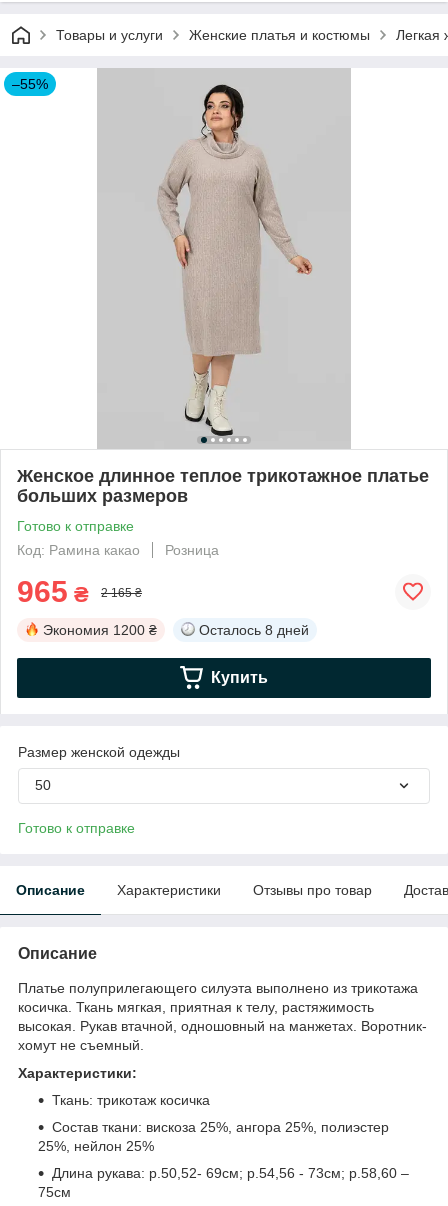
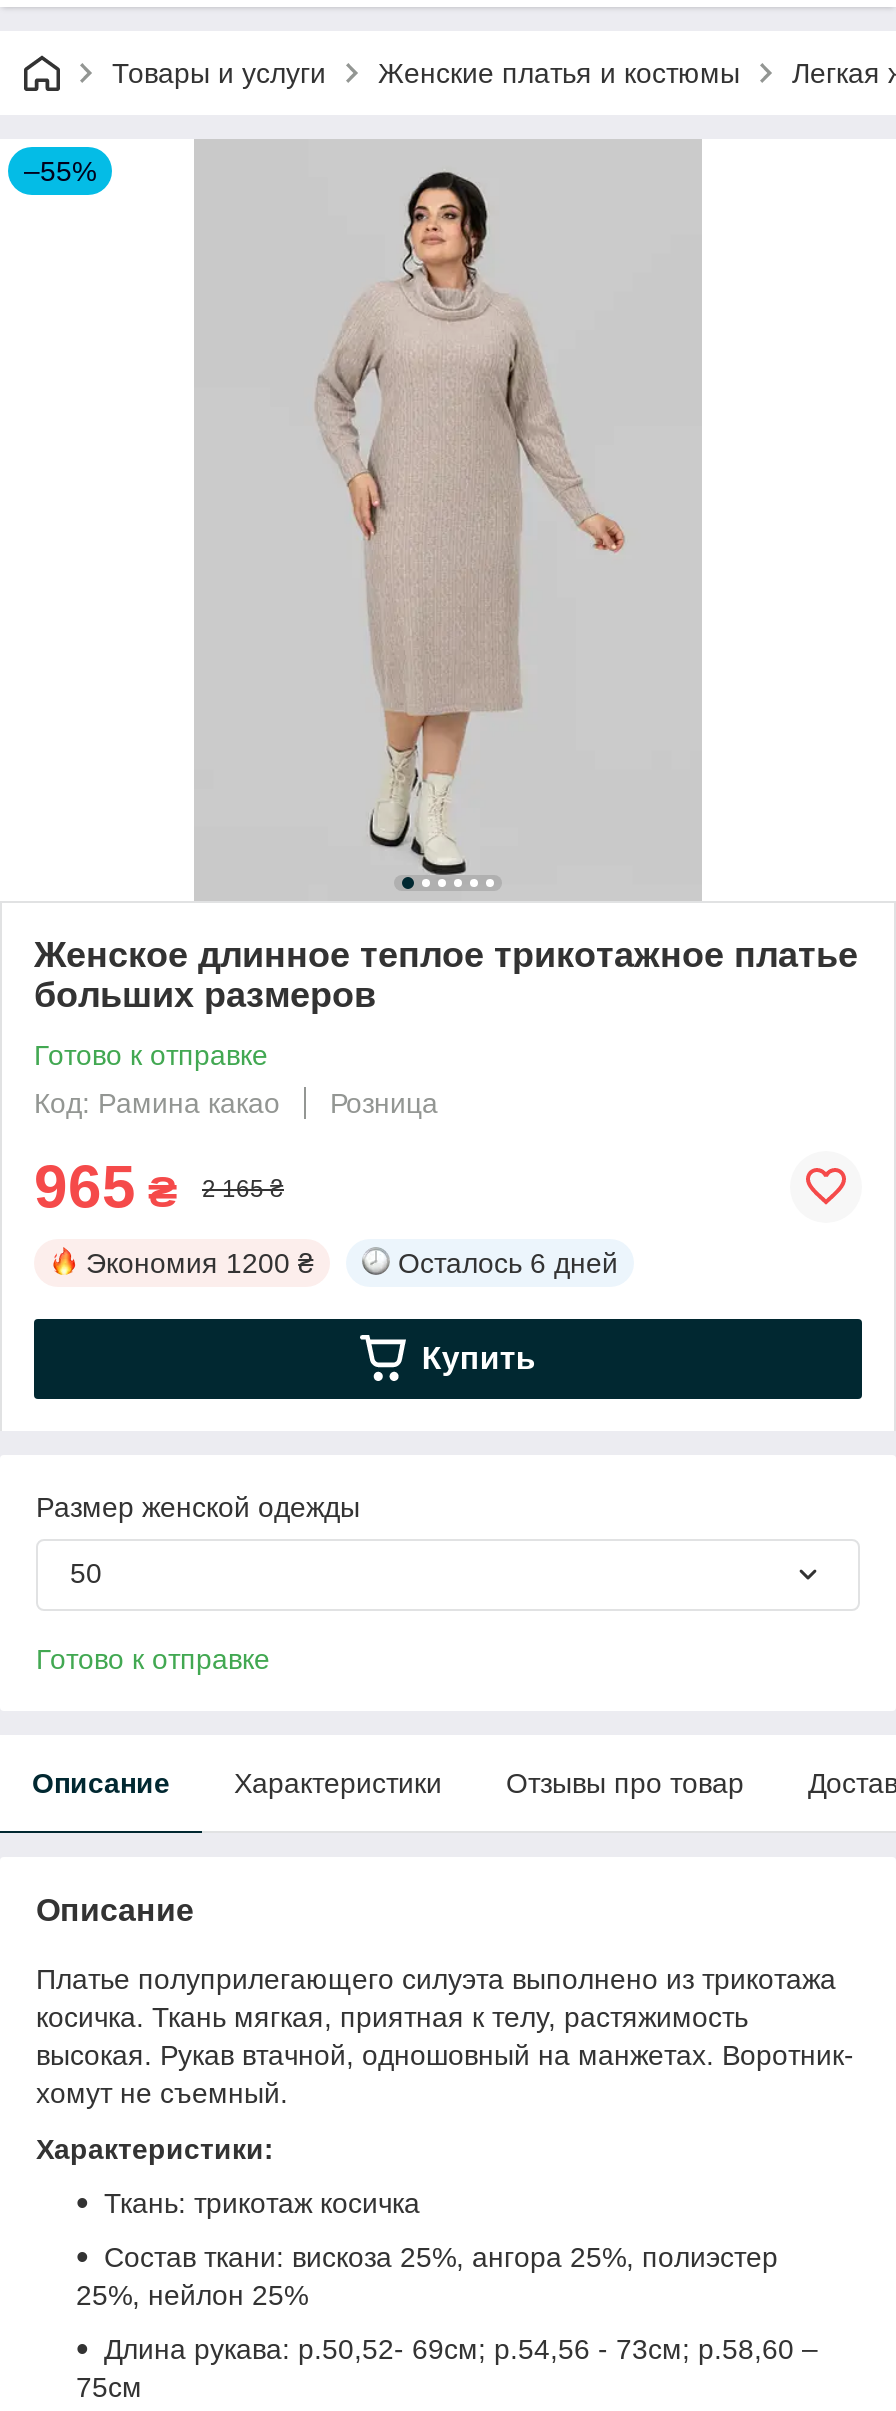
[199,622,309,638] Осталось 8 дней -> [398,1247,618,1279] Осталось 6 дней

